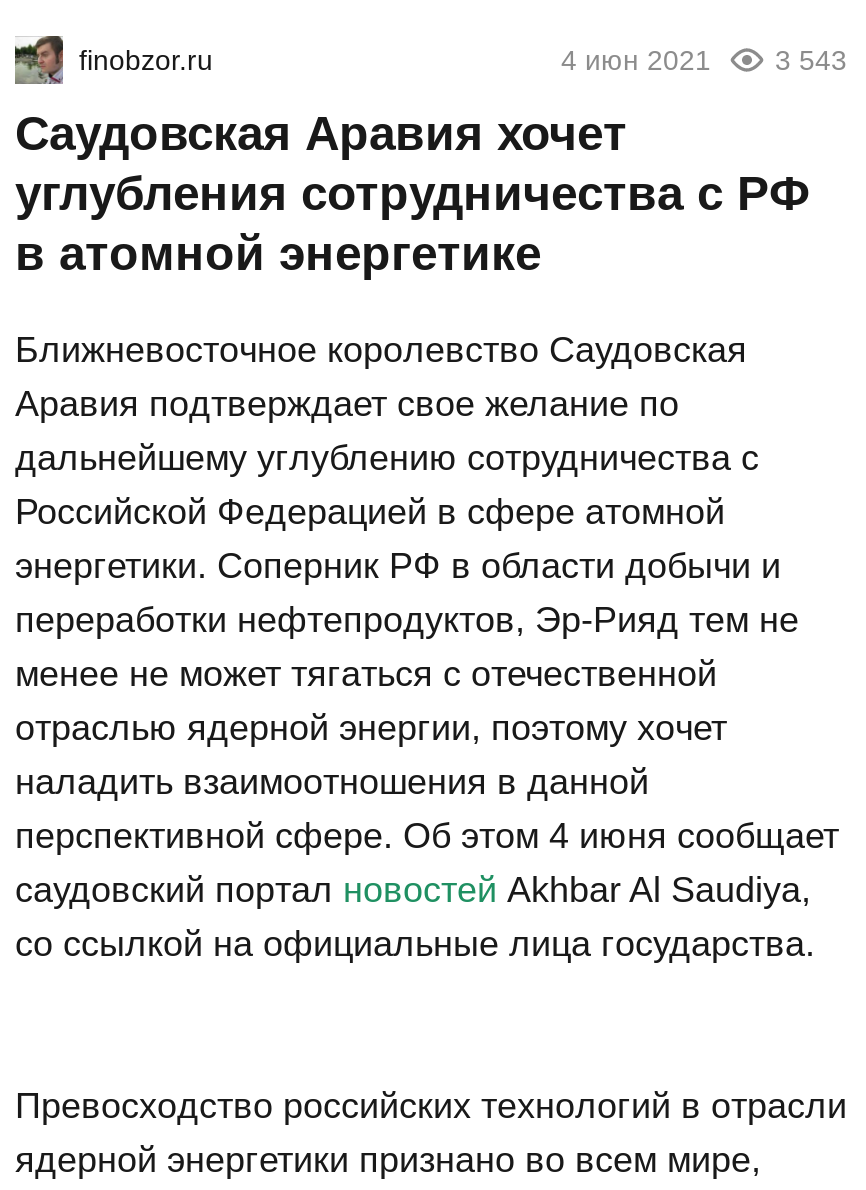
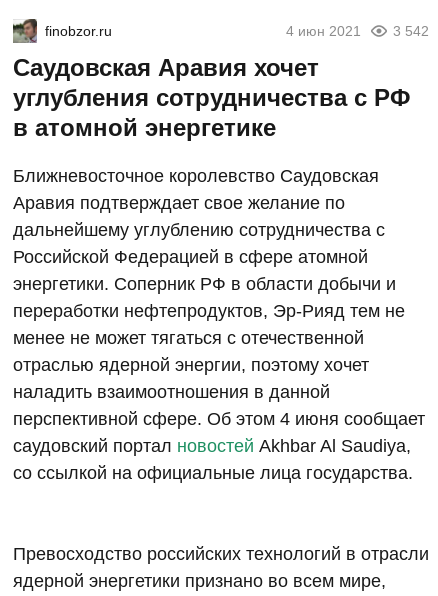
[561,44,847,76] 4 июн 2021 3 543 -> [286,23,429,39] 4 июн 2021 3 542

